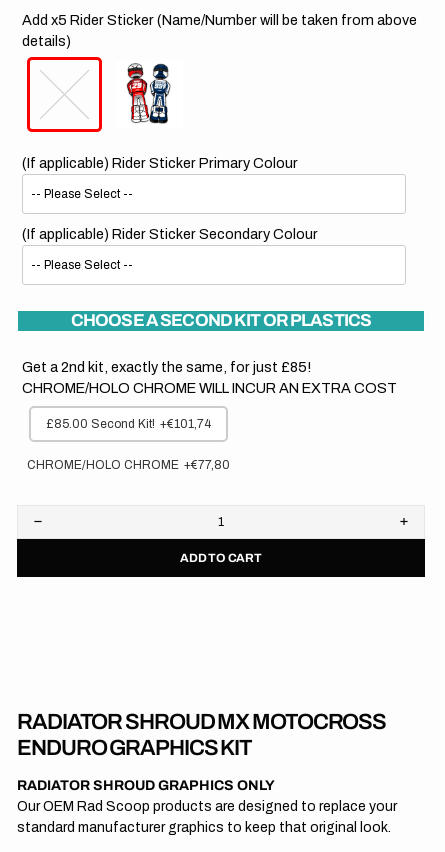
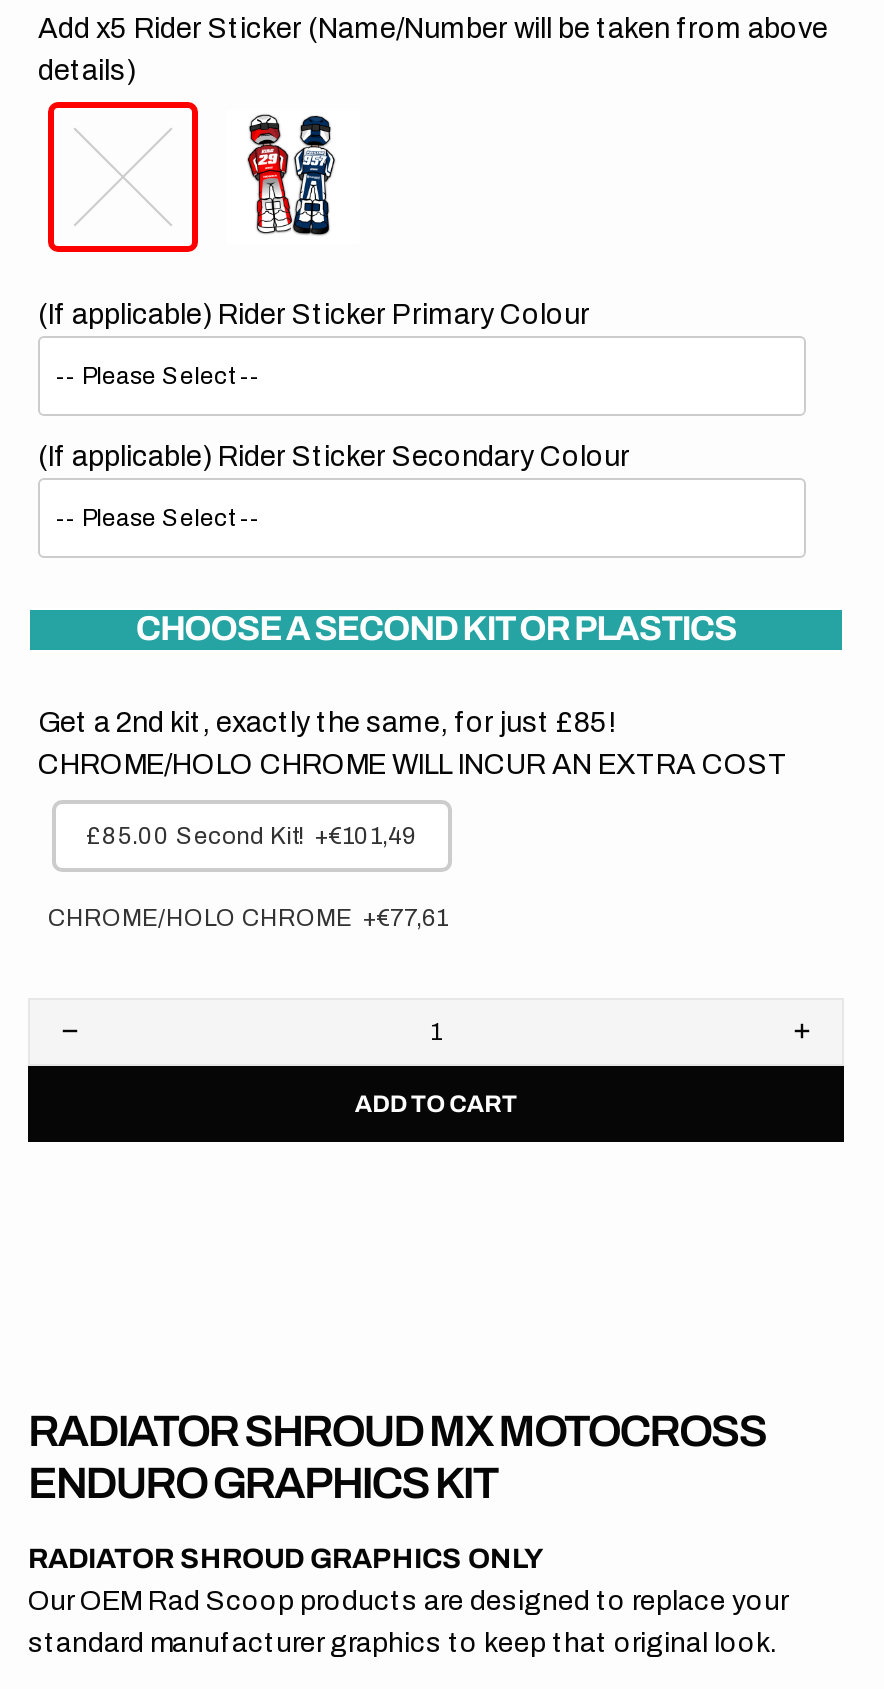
[46,417,211,431] £85.00 Second Kit! +€101,74 -> [86,821,418,849] £85.00 Second Kit! +€101,49
[27,458,230,472] CHROME/HOLO CHROME +€77,80 -> [48,903,448,931] CHROME/HOLO CHROME +€77,61

